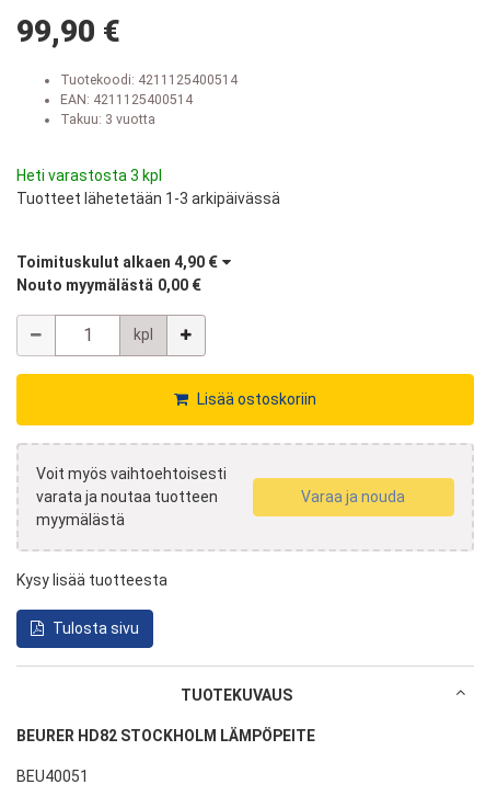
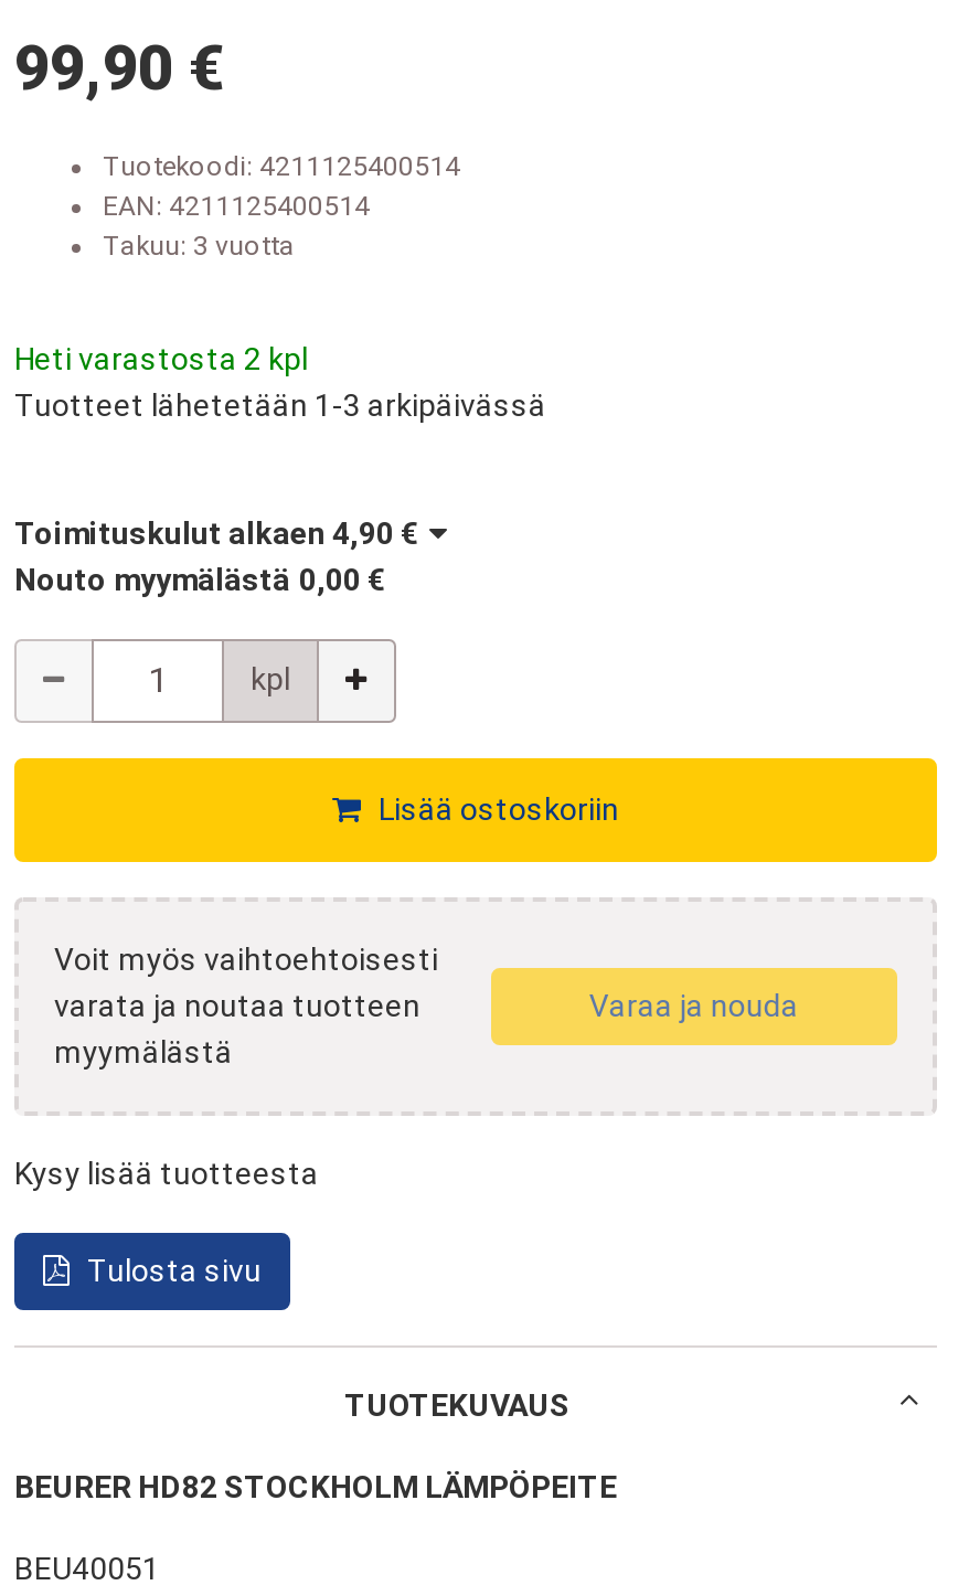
[16,166,162,184] Heti varastosta 3 kpl -> [14,340,308,375] Heti varastosta 2 kpl

